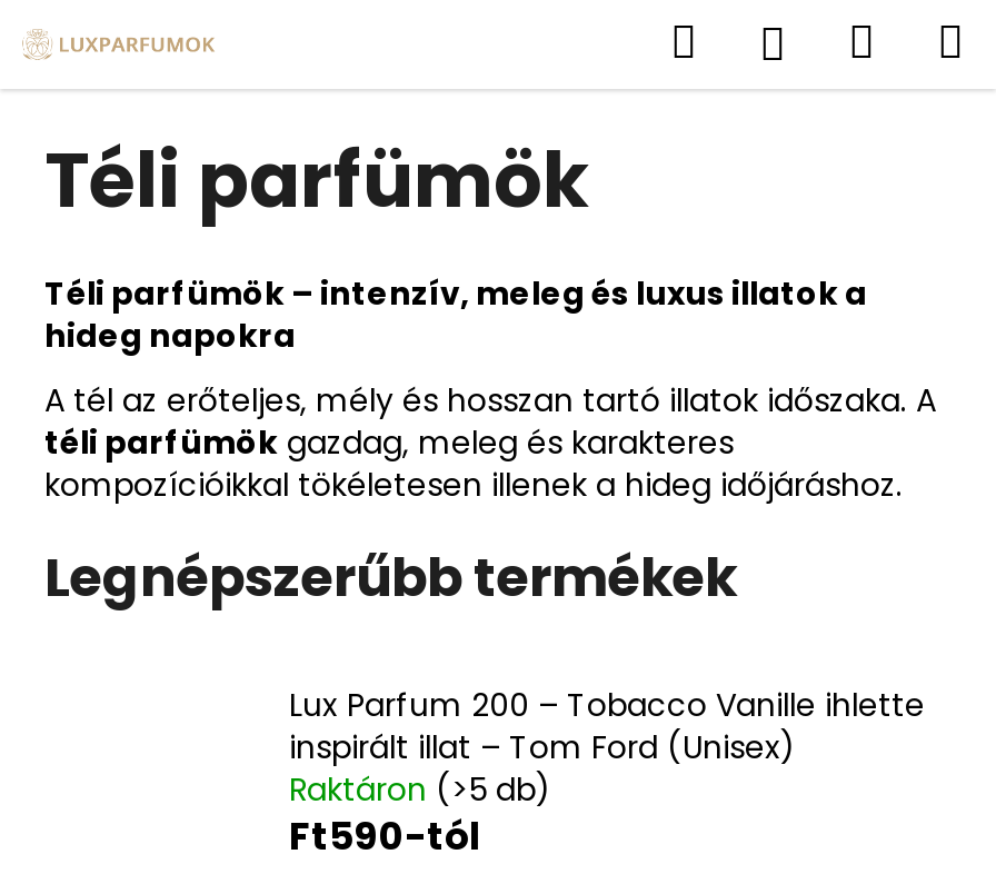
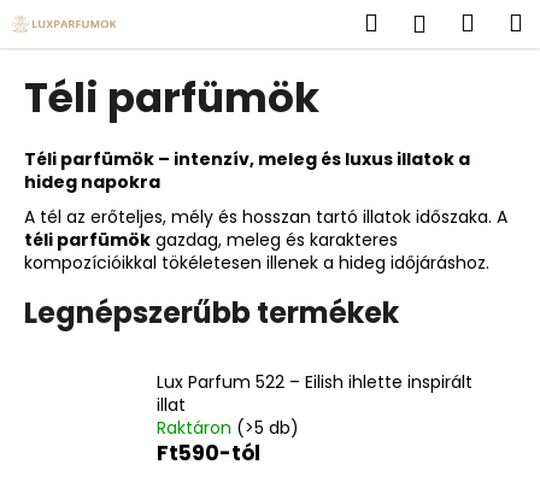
[289,683,925,770] Lux Parfum 200 – Tobacco Vanille ihlette | inspirált illat – Tom Ford (Unisex) -> [157,370,472,417] Lux Parfum 522 – Eilish ihlette inspirált | illat

